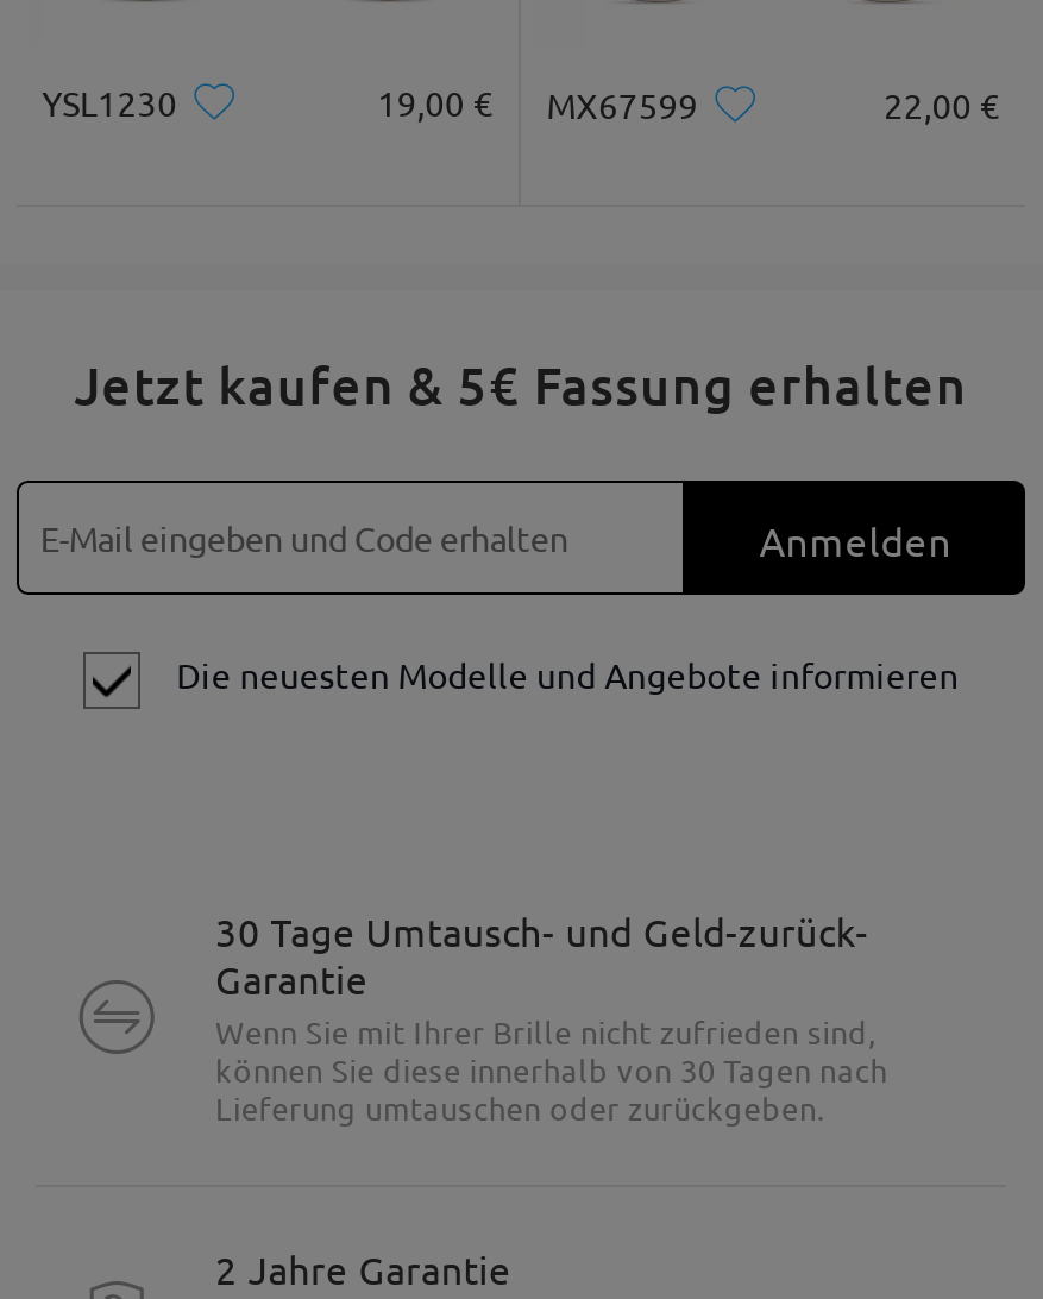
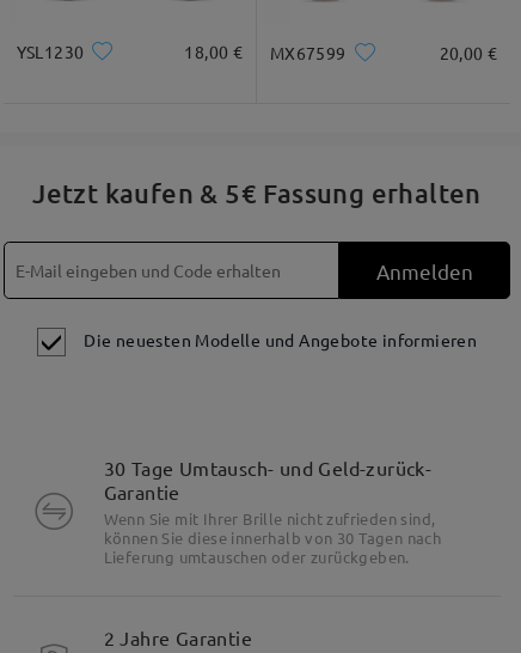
[377,81,698,126] 19,00 € MX67599 -> [185,41,346,63] 18,00 € MX67599
[884,83,1000,126] 22,00 € -> [439,42,497,63] 20,00 €

